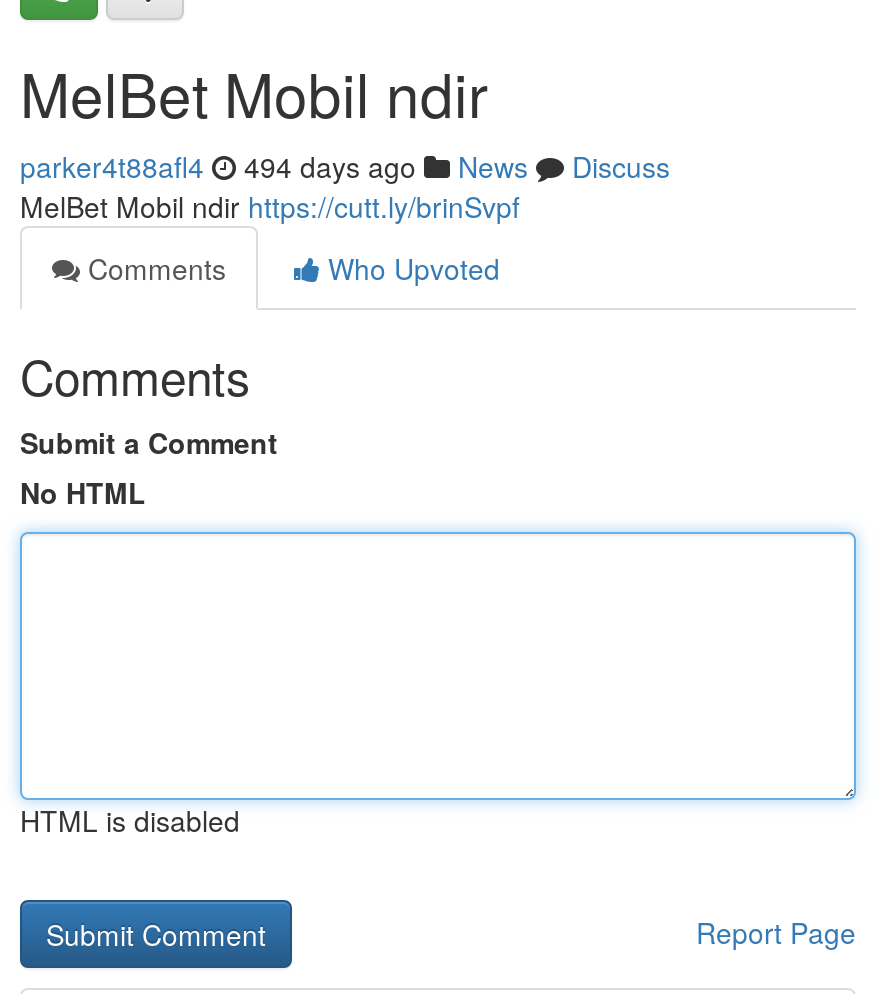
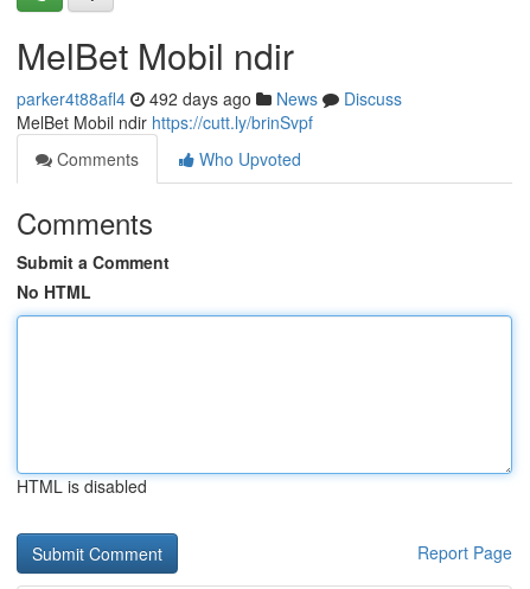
[20,146,670,186] parker4t88afl4 494 days ago News Discuss -> [17,87,402,110] parker4t88afl4 492 days ago News Discuss

